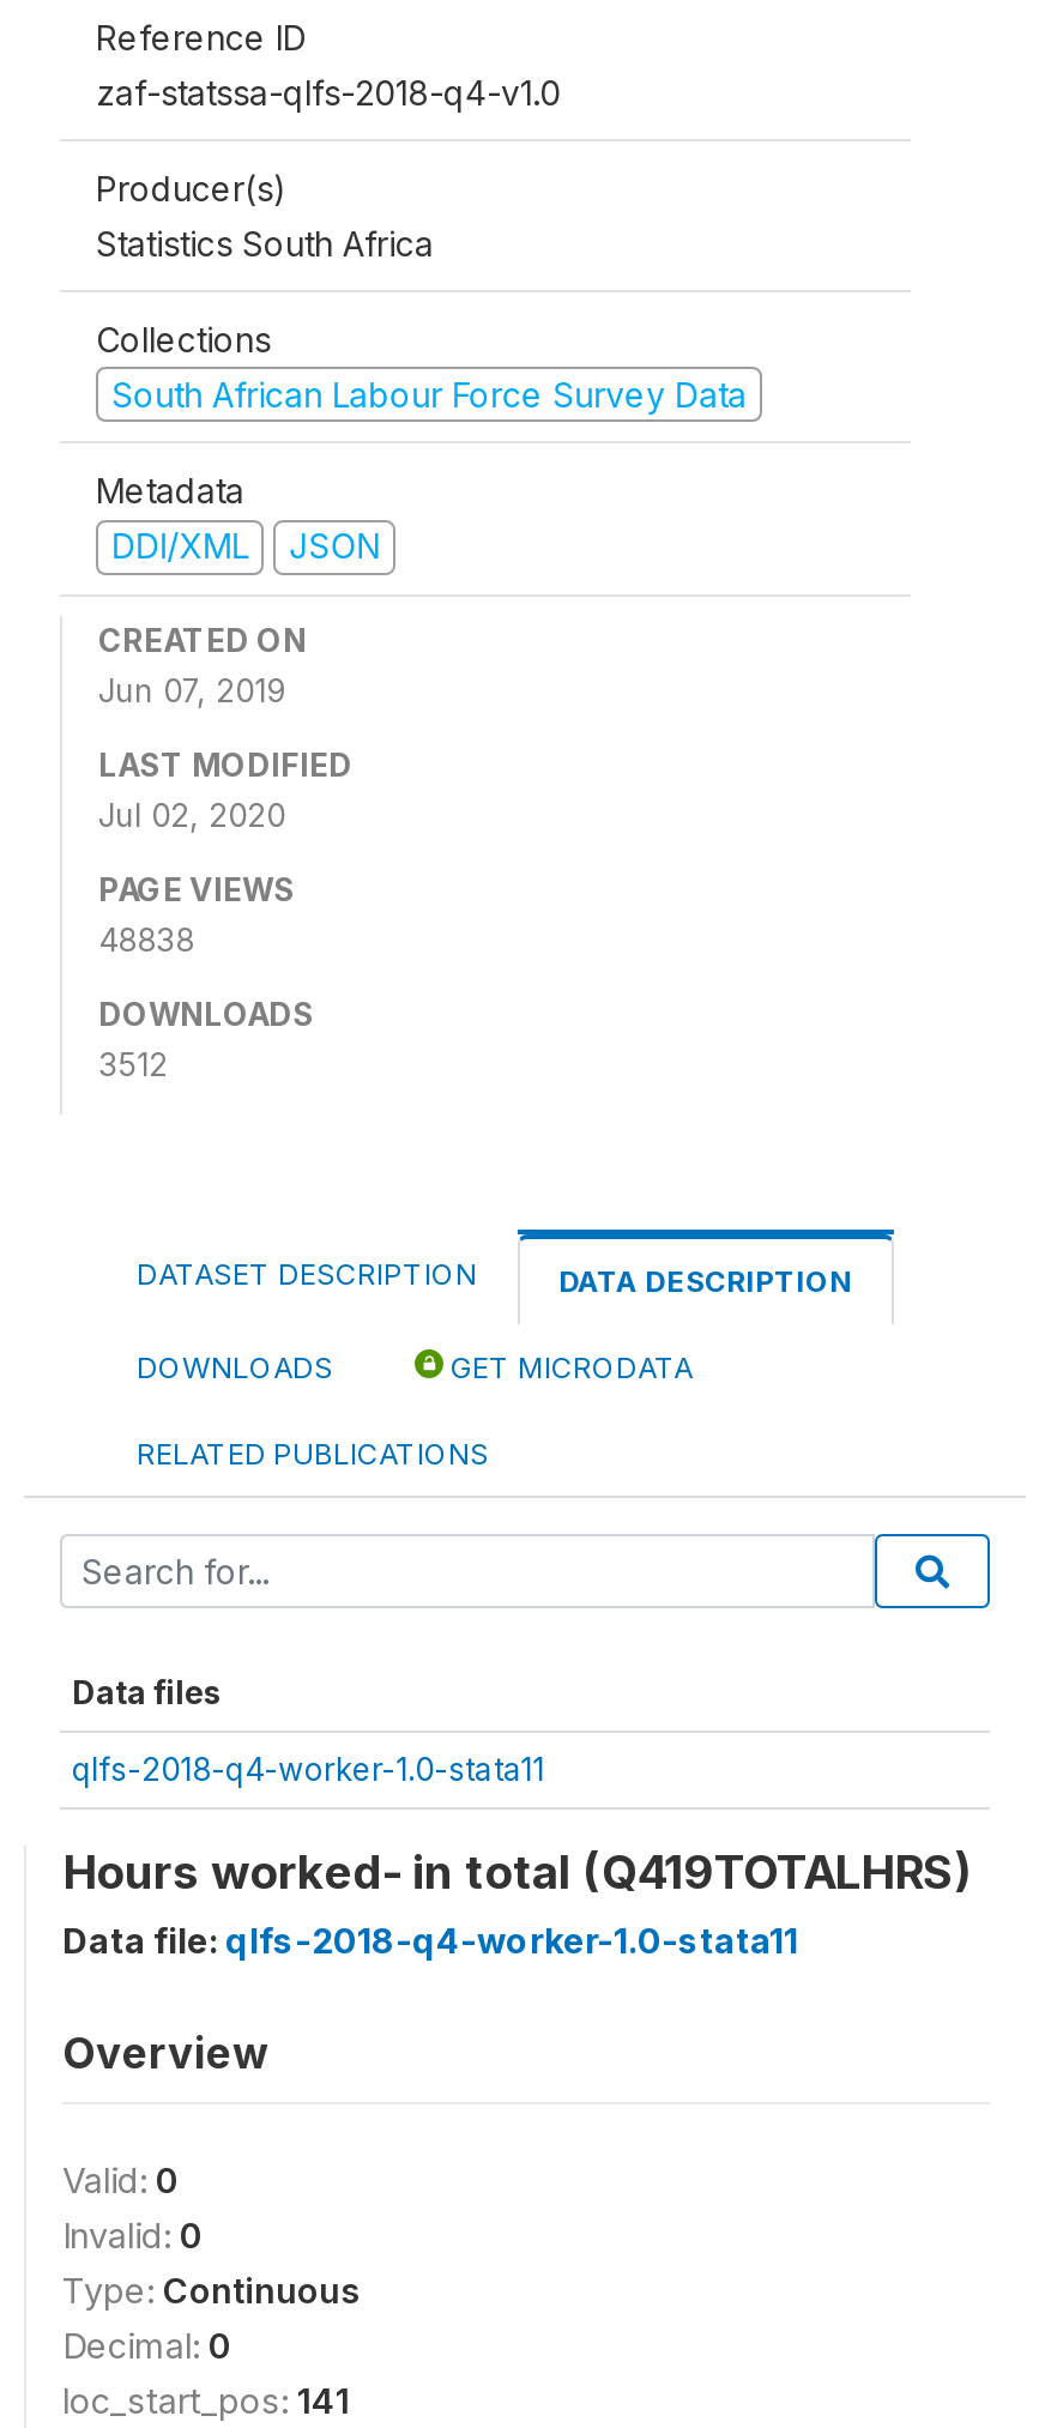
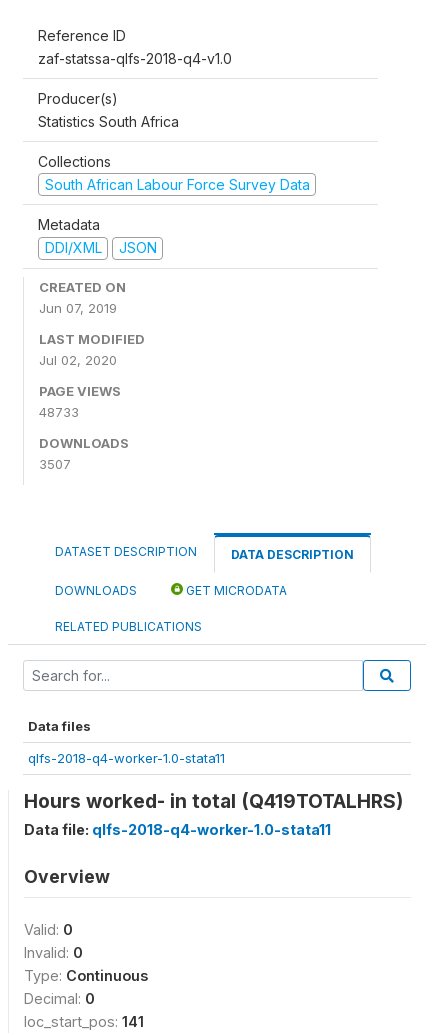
[98,920,194,958] 48838 -> [39,404,79,420] 48733
[98,1045,168,1083] 3512 -> [39,456,71,472] 3507

